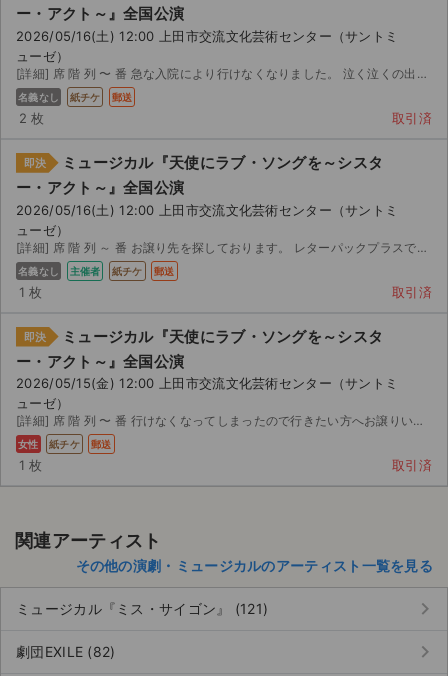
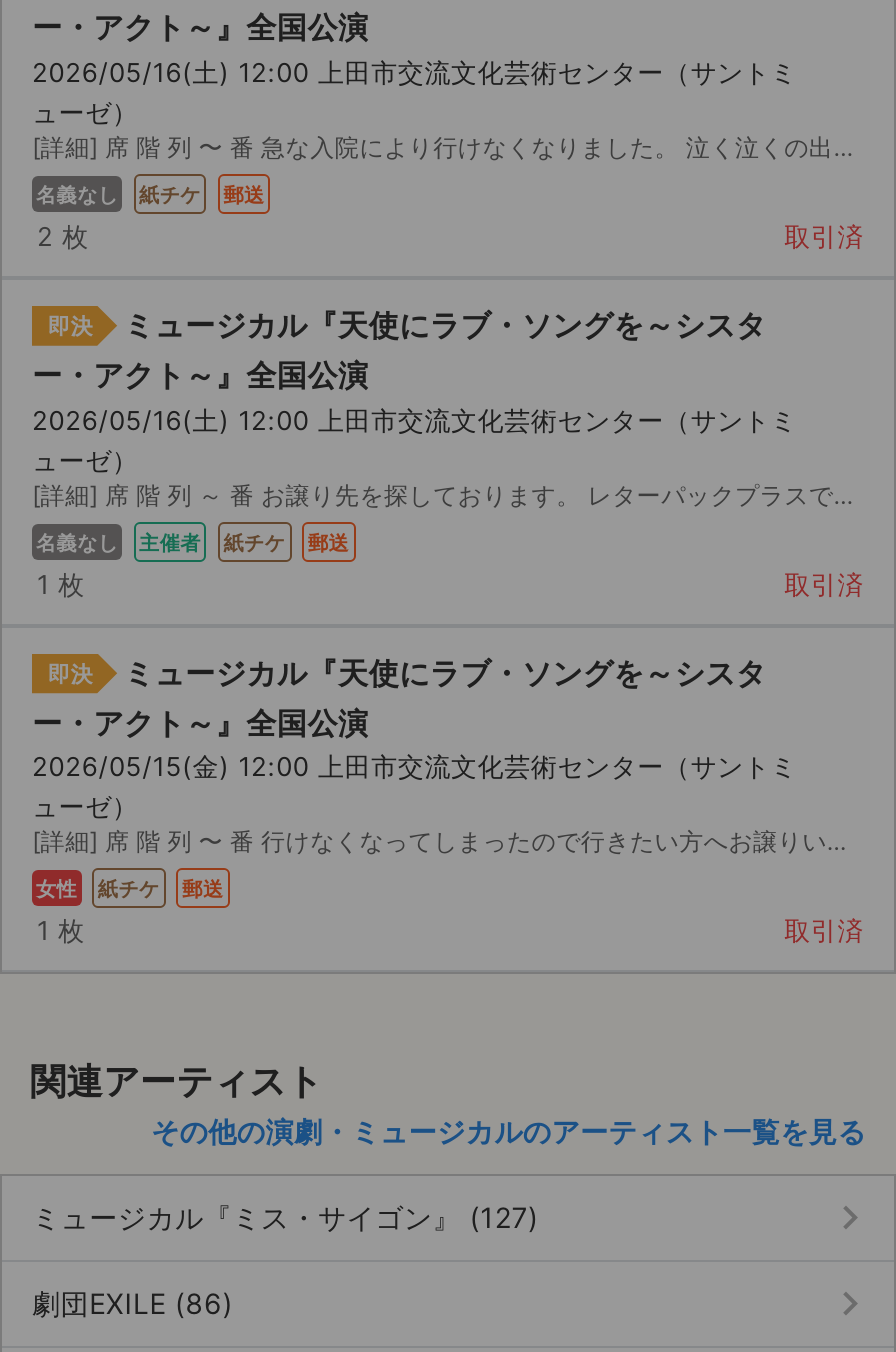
[16,600,268,617] ミュージカル『ミス・サイゴン』 (121) -> [32,1201,539,1235] ミュージカル『ミス・サイゴン』 (127)
[16,643,116,660] 劇団EXILE (82) -> [32,1287,233,1321] 劇団EXILE (86)

